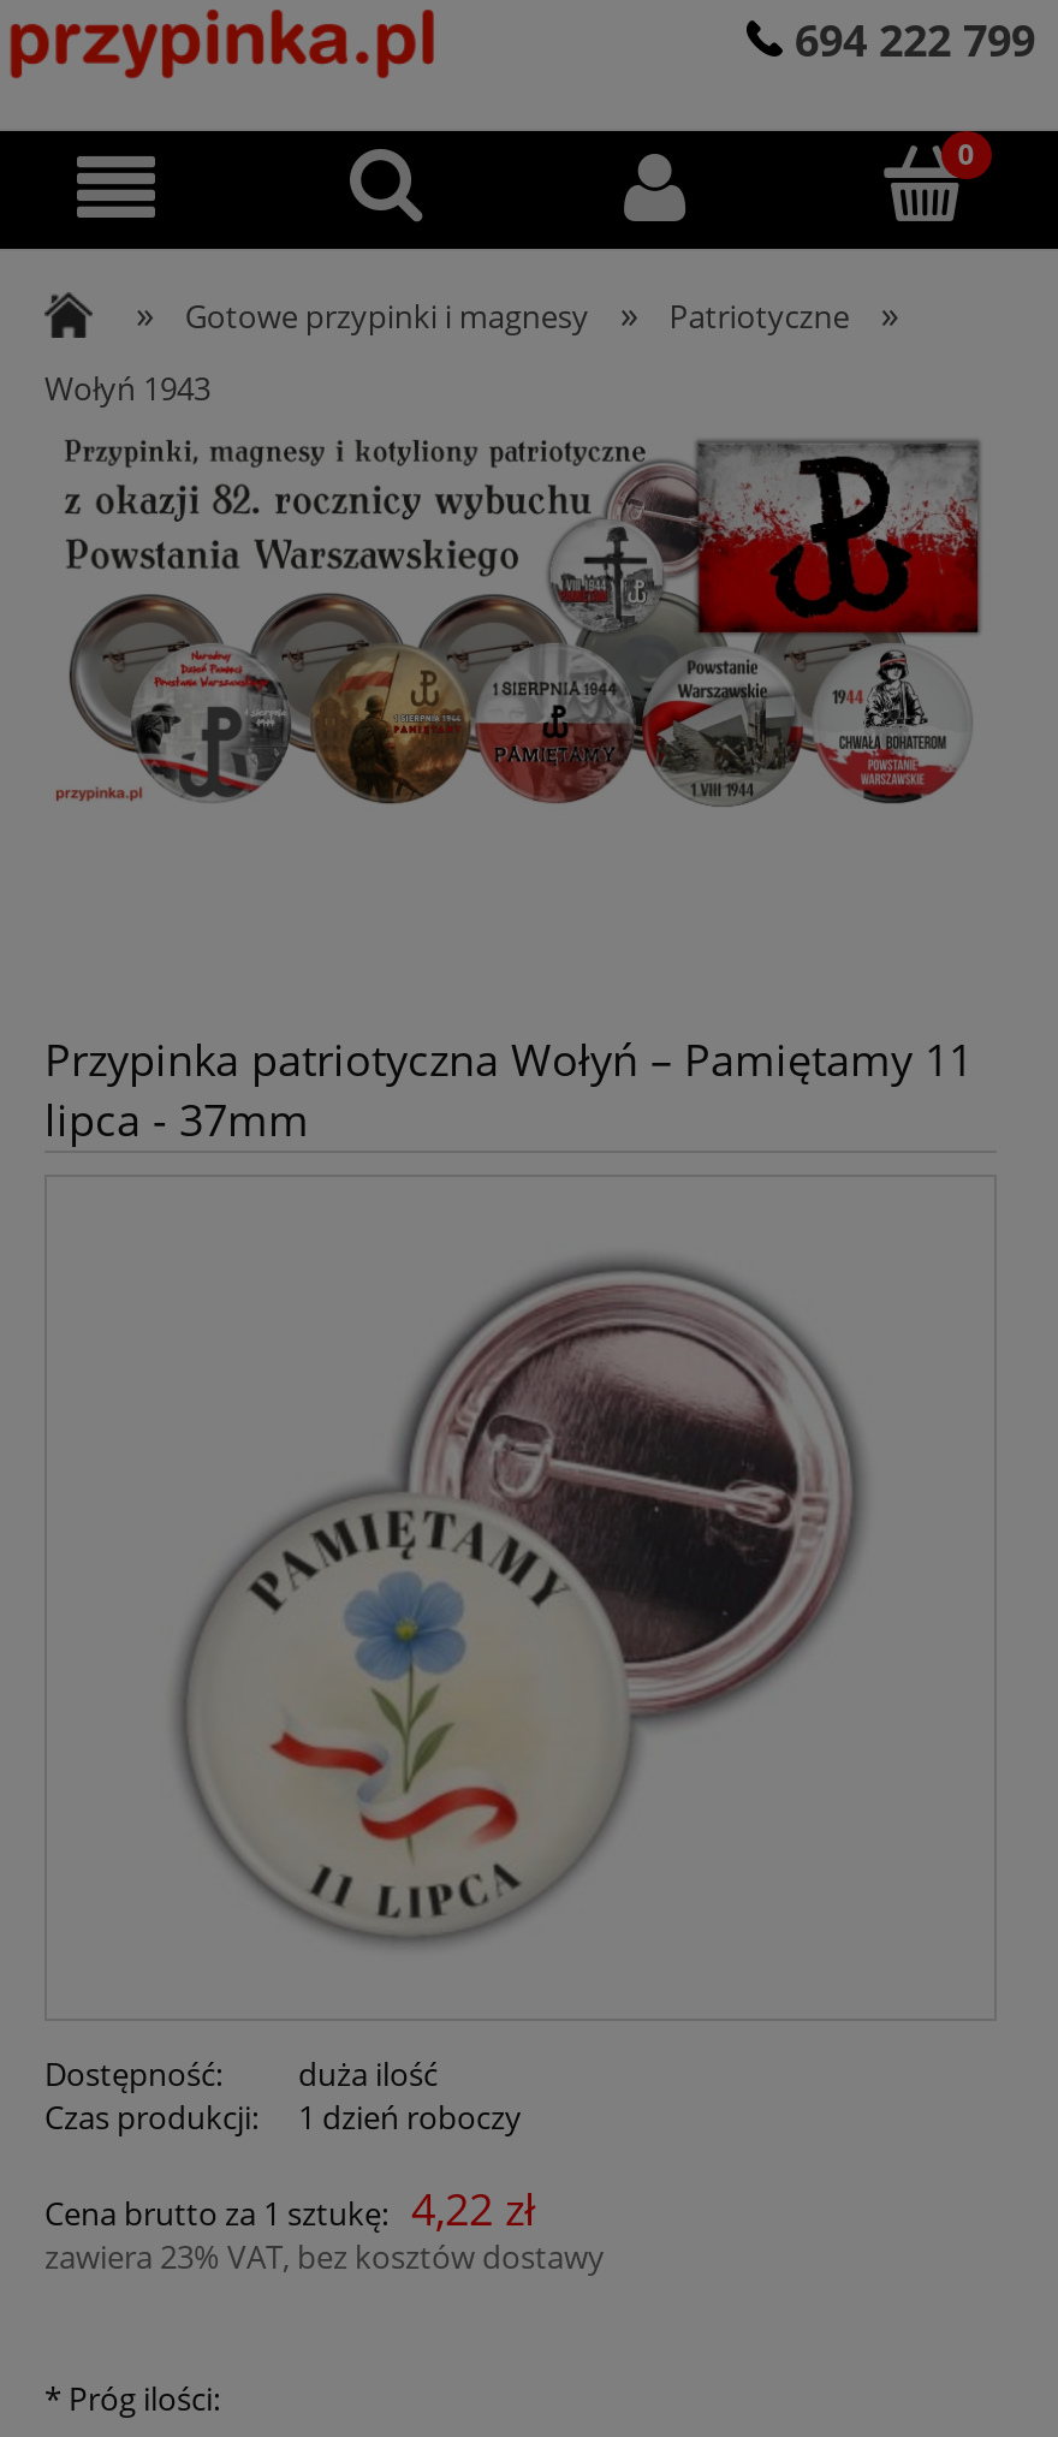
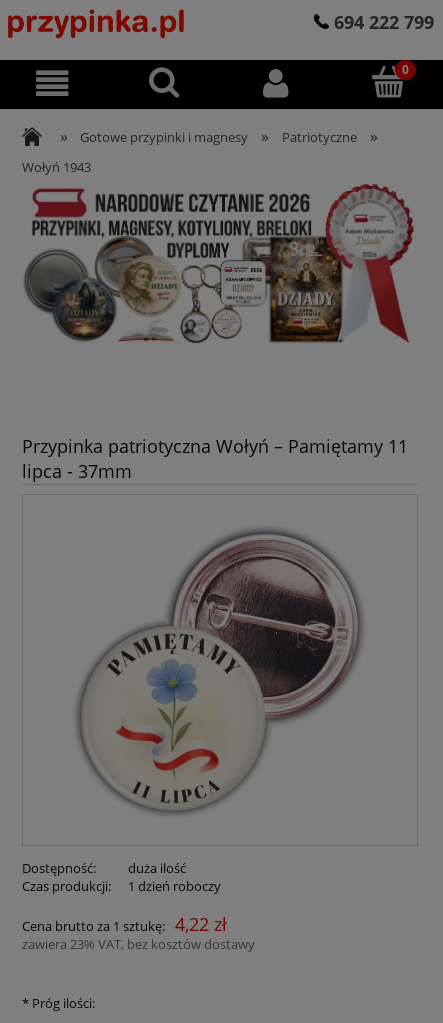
[49,429,987,812] [image] -> [23,183,415,344] [image]

